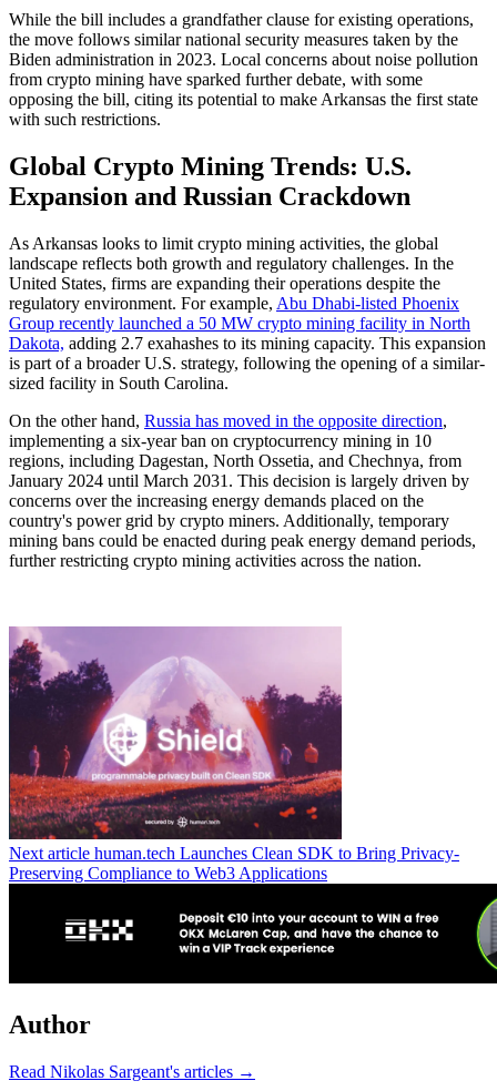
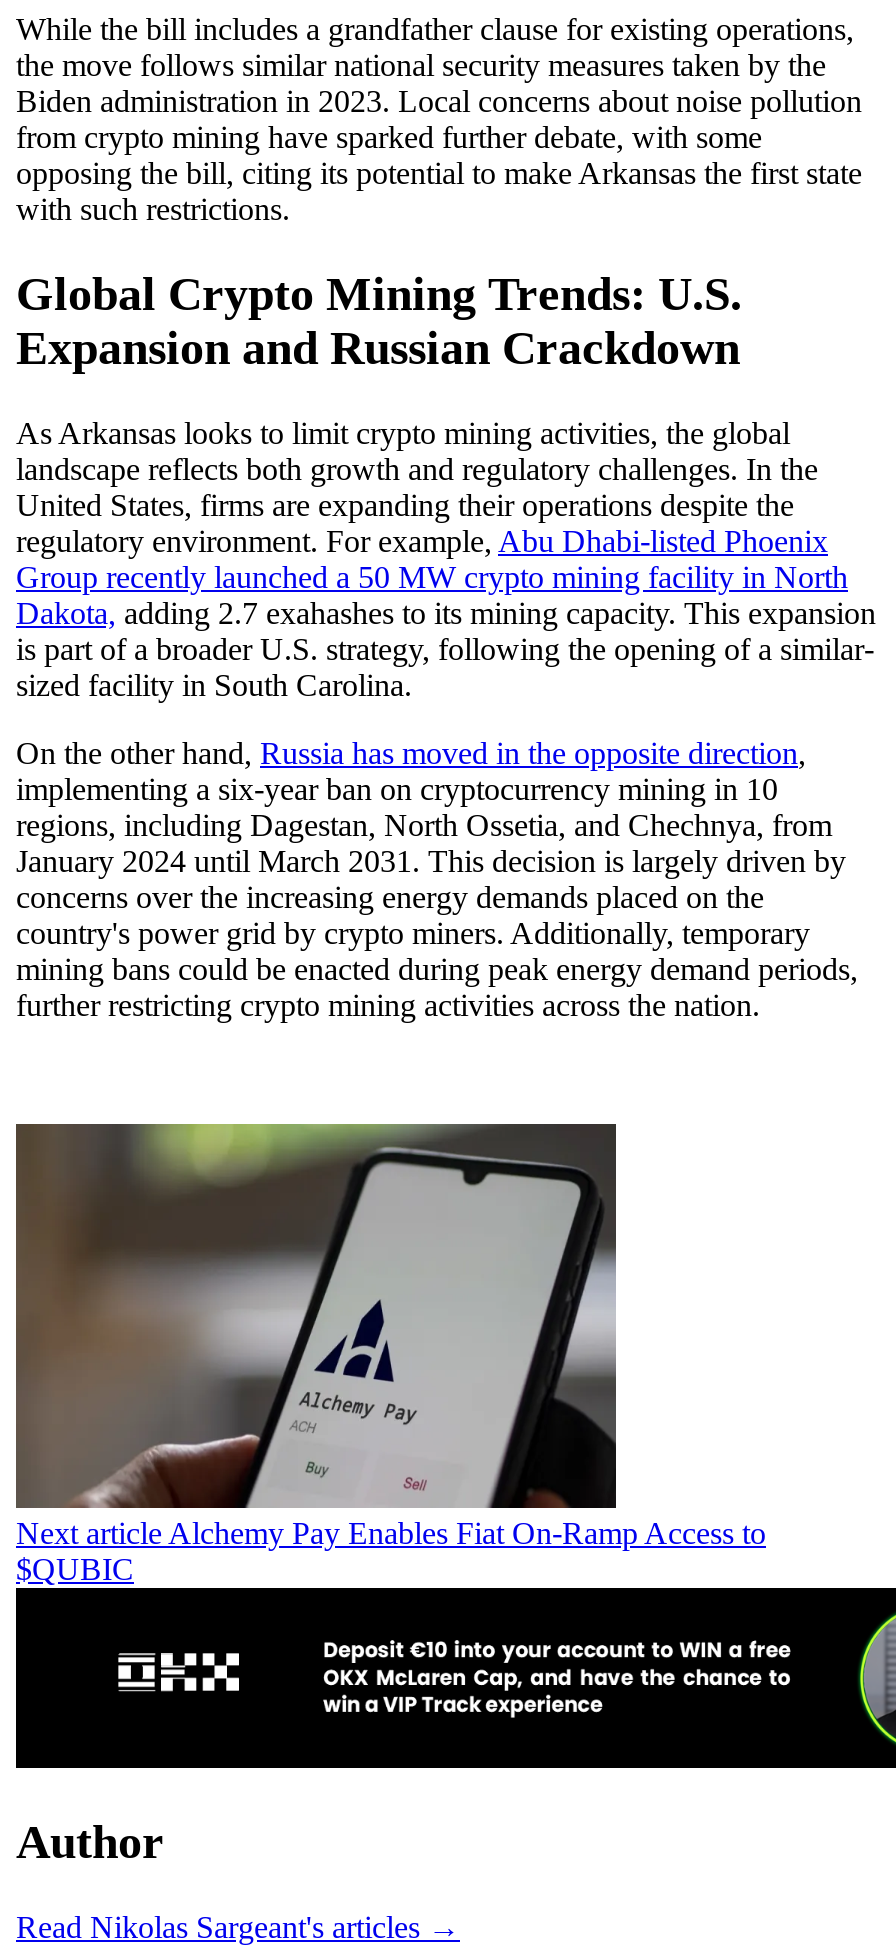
[8,625,459,882] [image] | Next article human.tech Launches Clean SDK to Bring Privacy- | Preserving Compliance to Web3 Applications -> [14,1122,766,1585] [image] | Next article Alchemy Pay Enables Fiat On-Ramp Access to | $QUBIC

